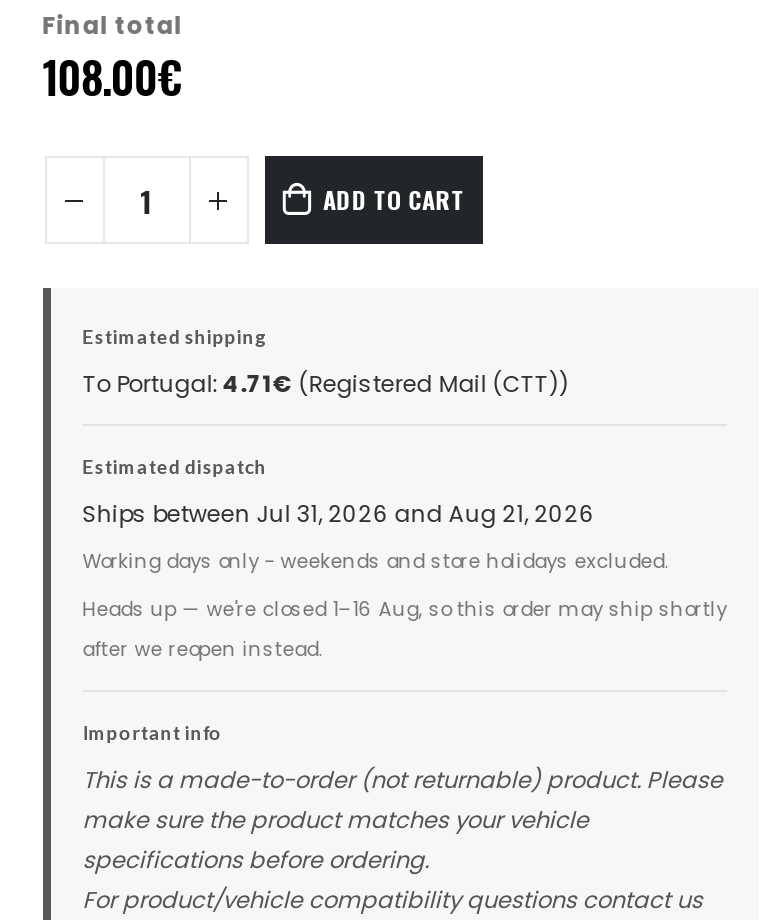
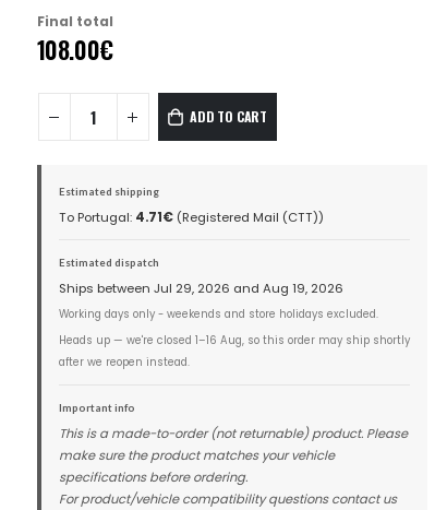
[83,498,595,530] Ships between Jul 31, 2026 and Aug 21, 2026 -> [59,279,343,297] Ships between Jul 29, 2026 and Aug 19, 2026

